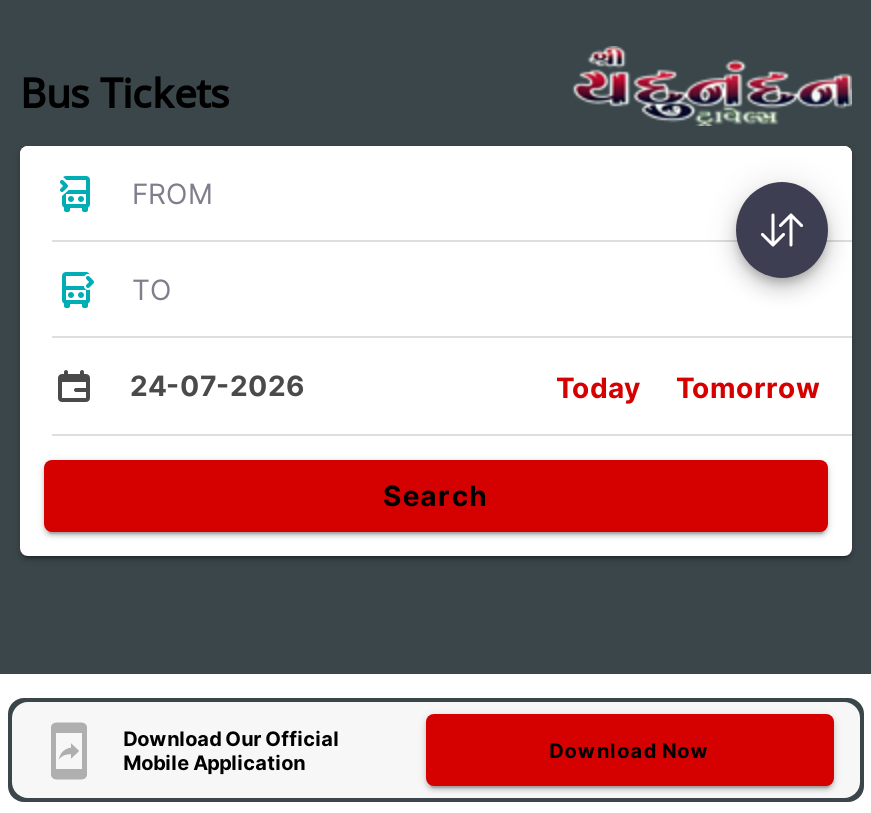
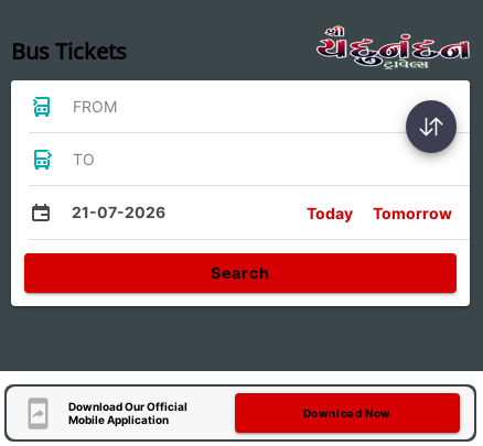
[130,368,304,402] 24-07-2026 -> [72,203,165,221] 21-07-2026

